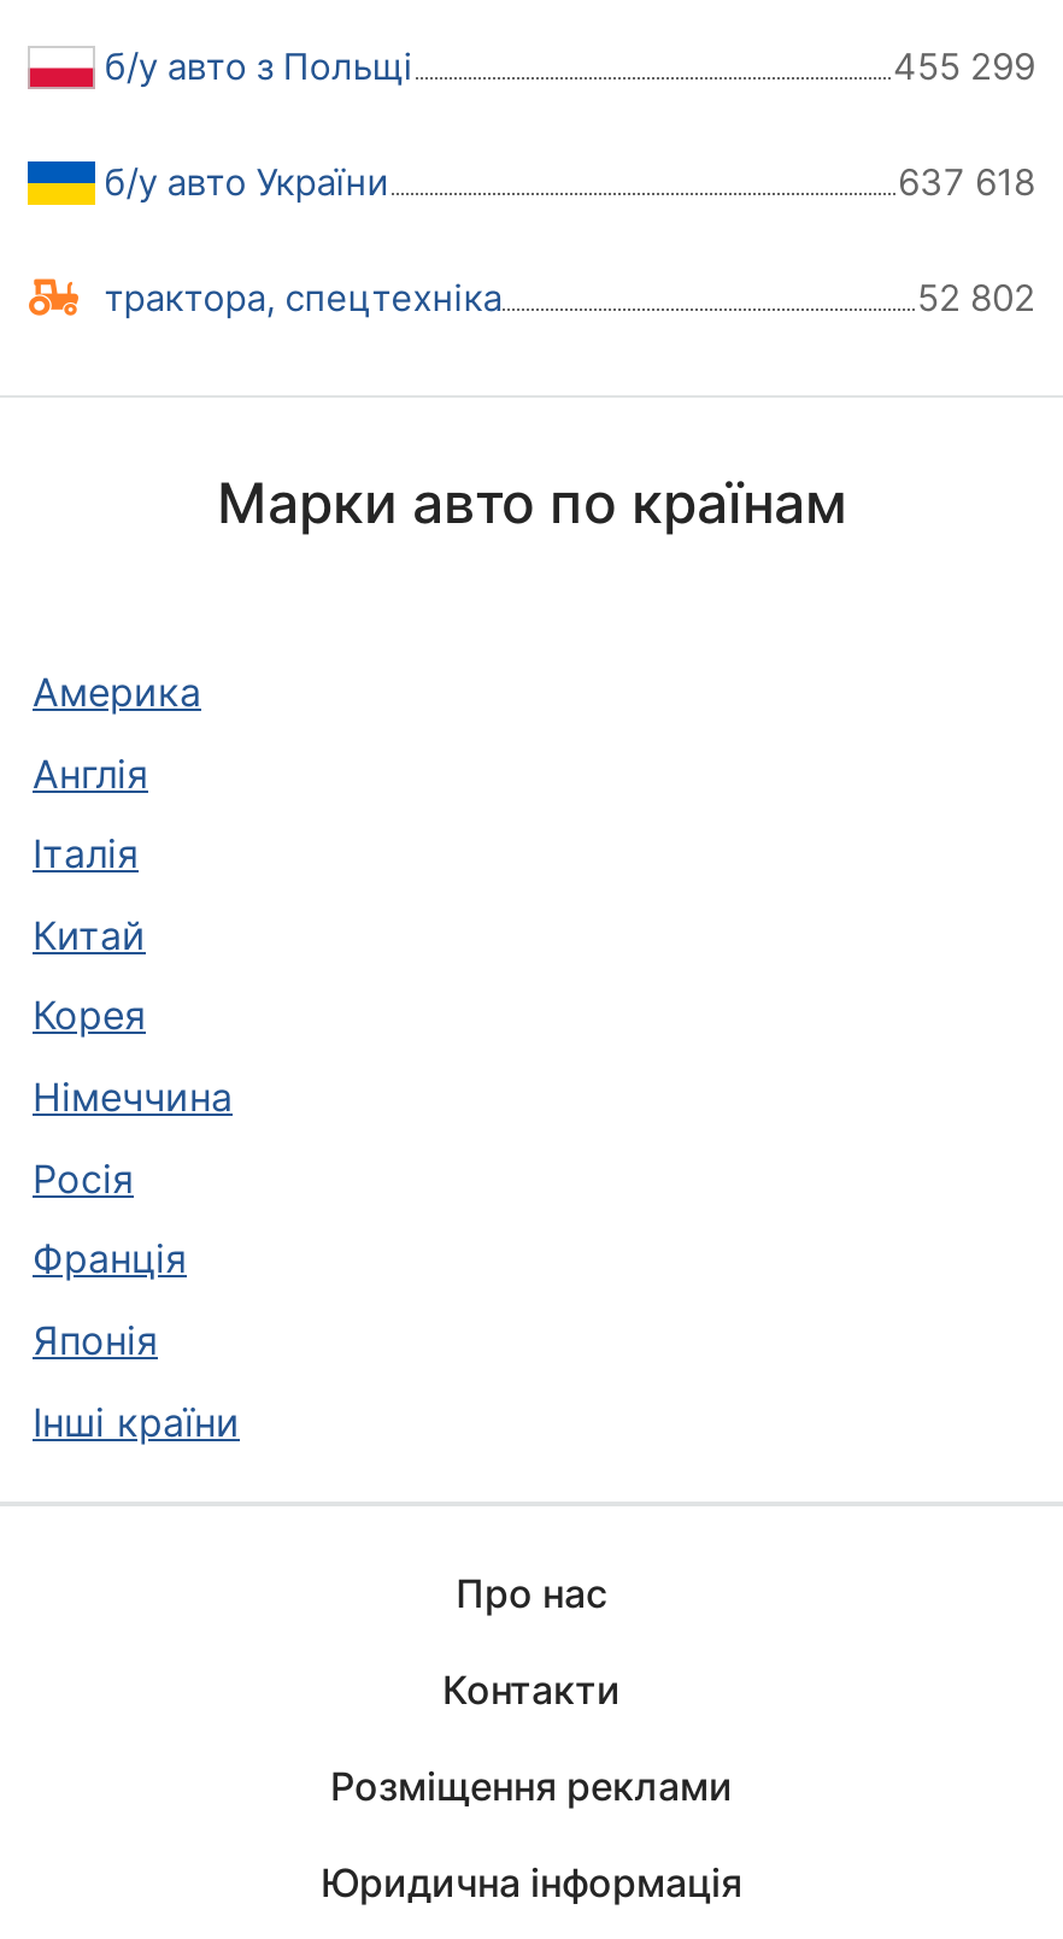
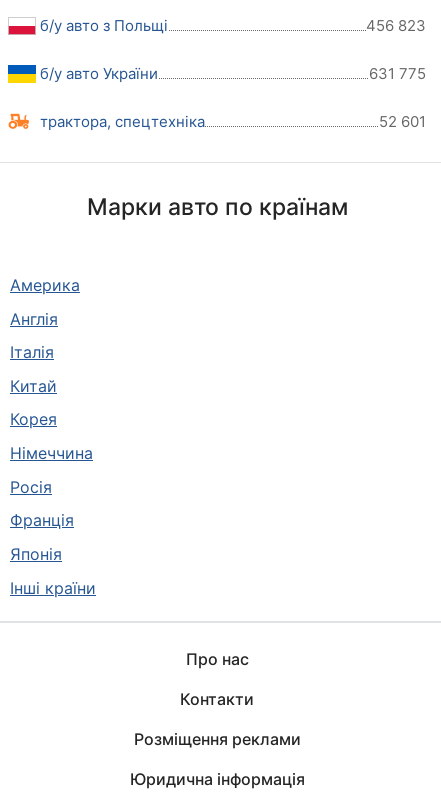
[893,44,1035,90] 455 299 -> [366,16,426,35] 456 823
[898,160,1035,205] 637 618 -> [369,64,426,83] 631 775
[917,275,1035,321] 52 802 -> [379,112,426,131] 52 601

